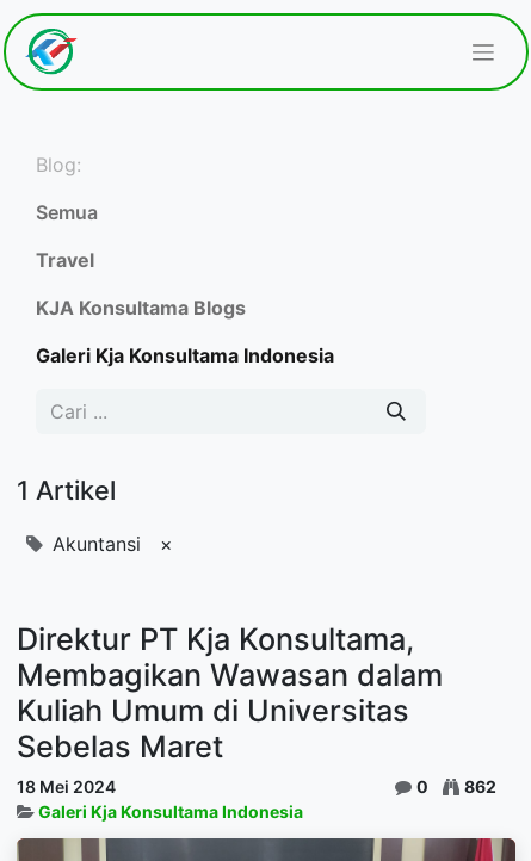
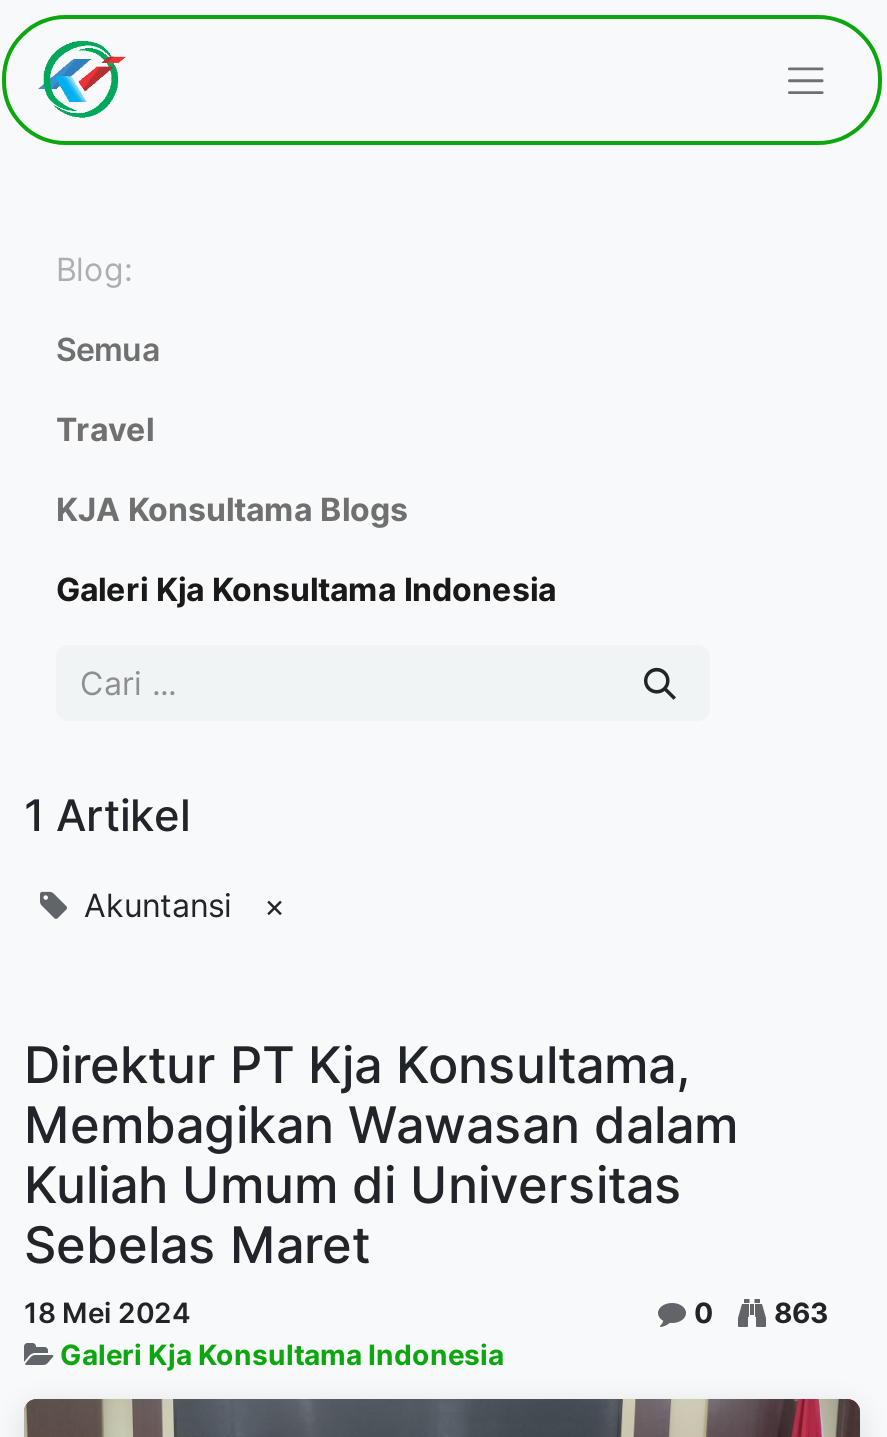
[416,777,496,797] 0 862 -> [694,1295,828,1329] 0 863

